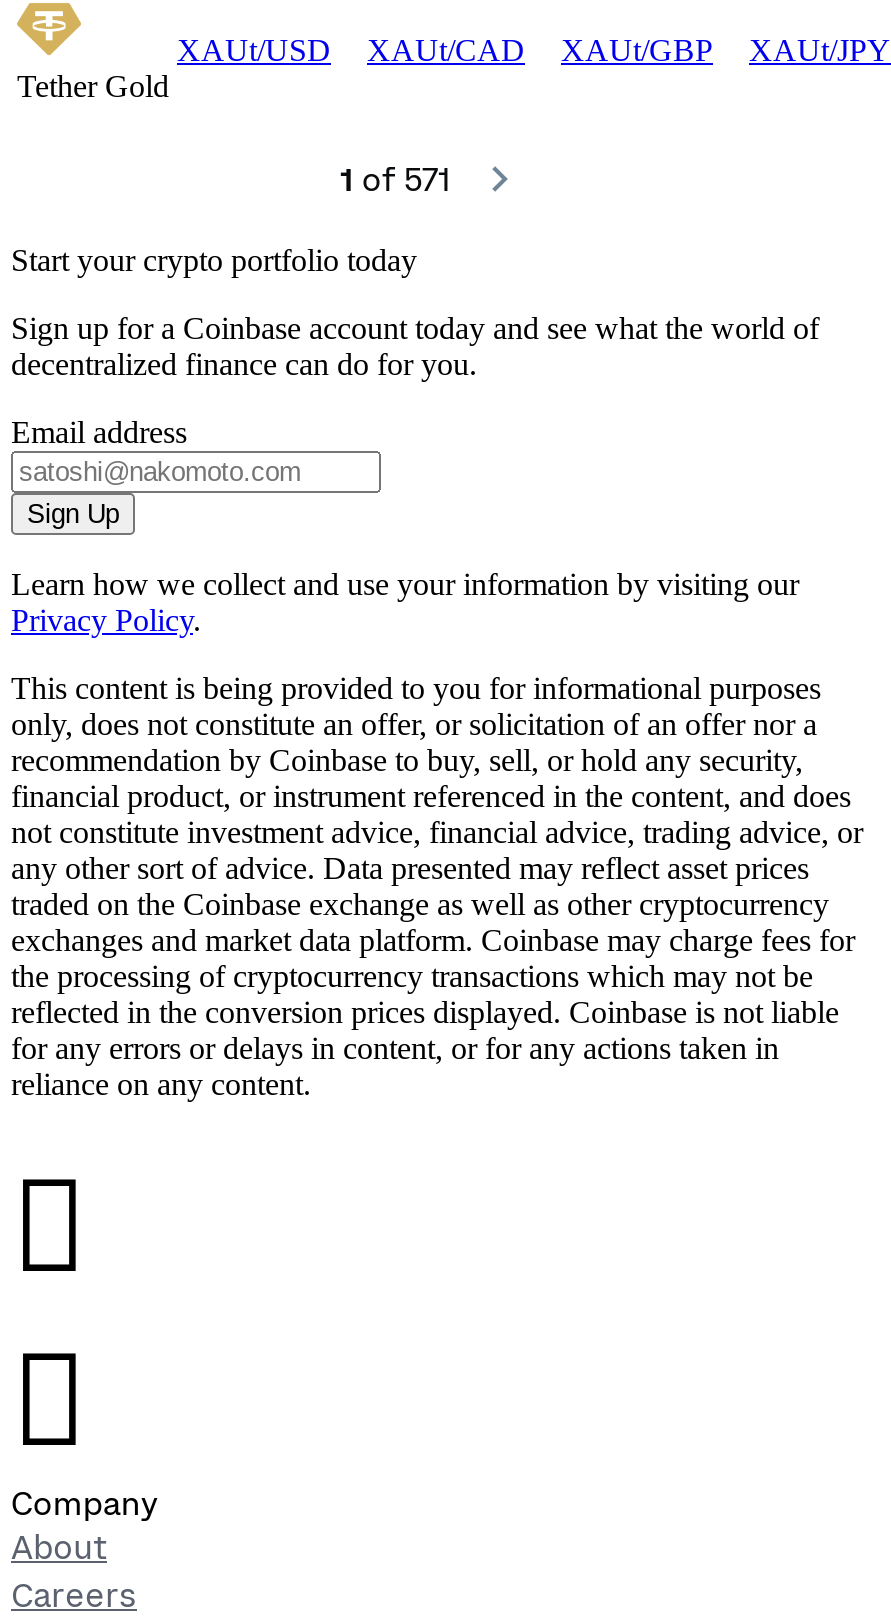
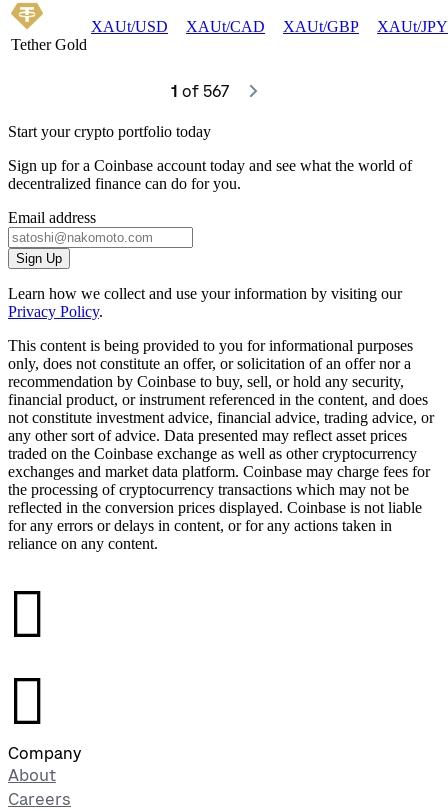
[340,158,450,198] 1 of 571 -> [171,80,229,100] 1 of 567

